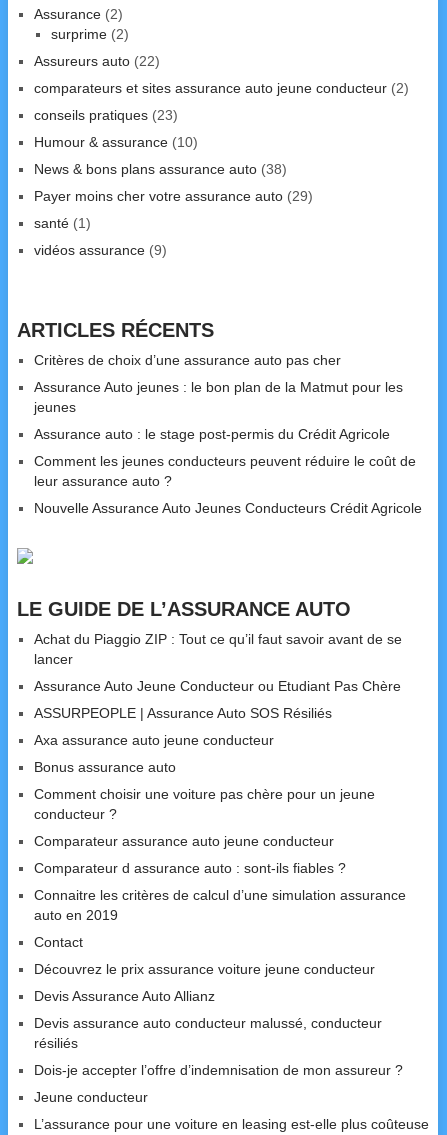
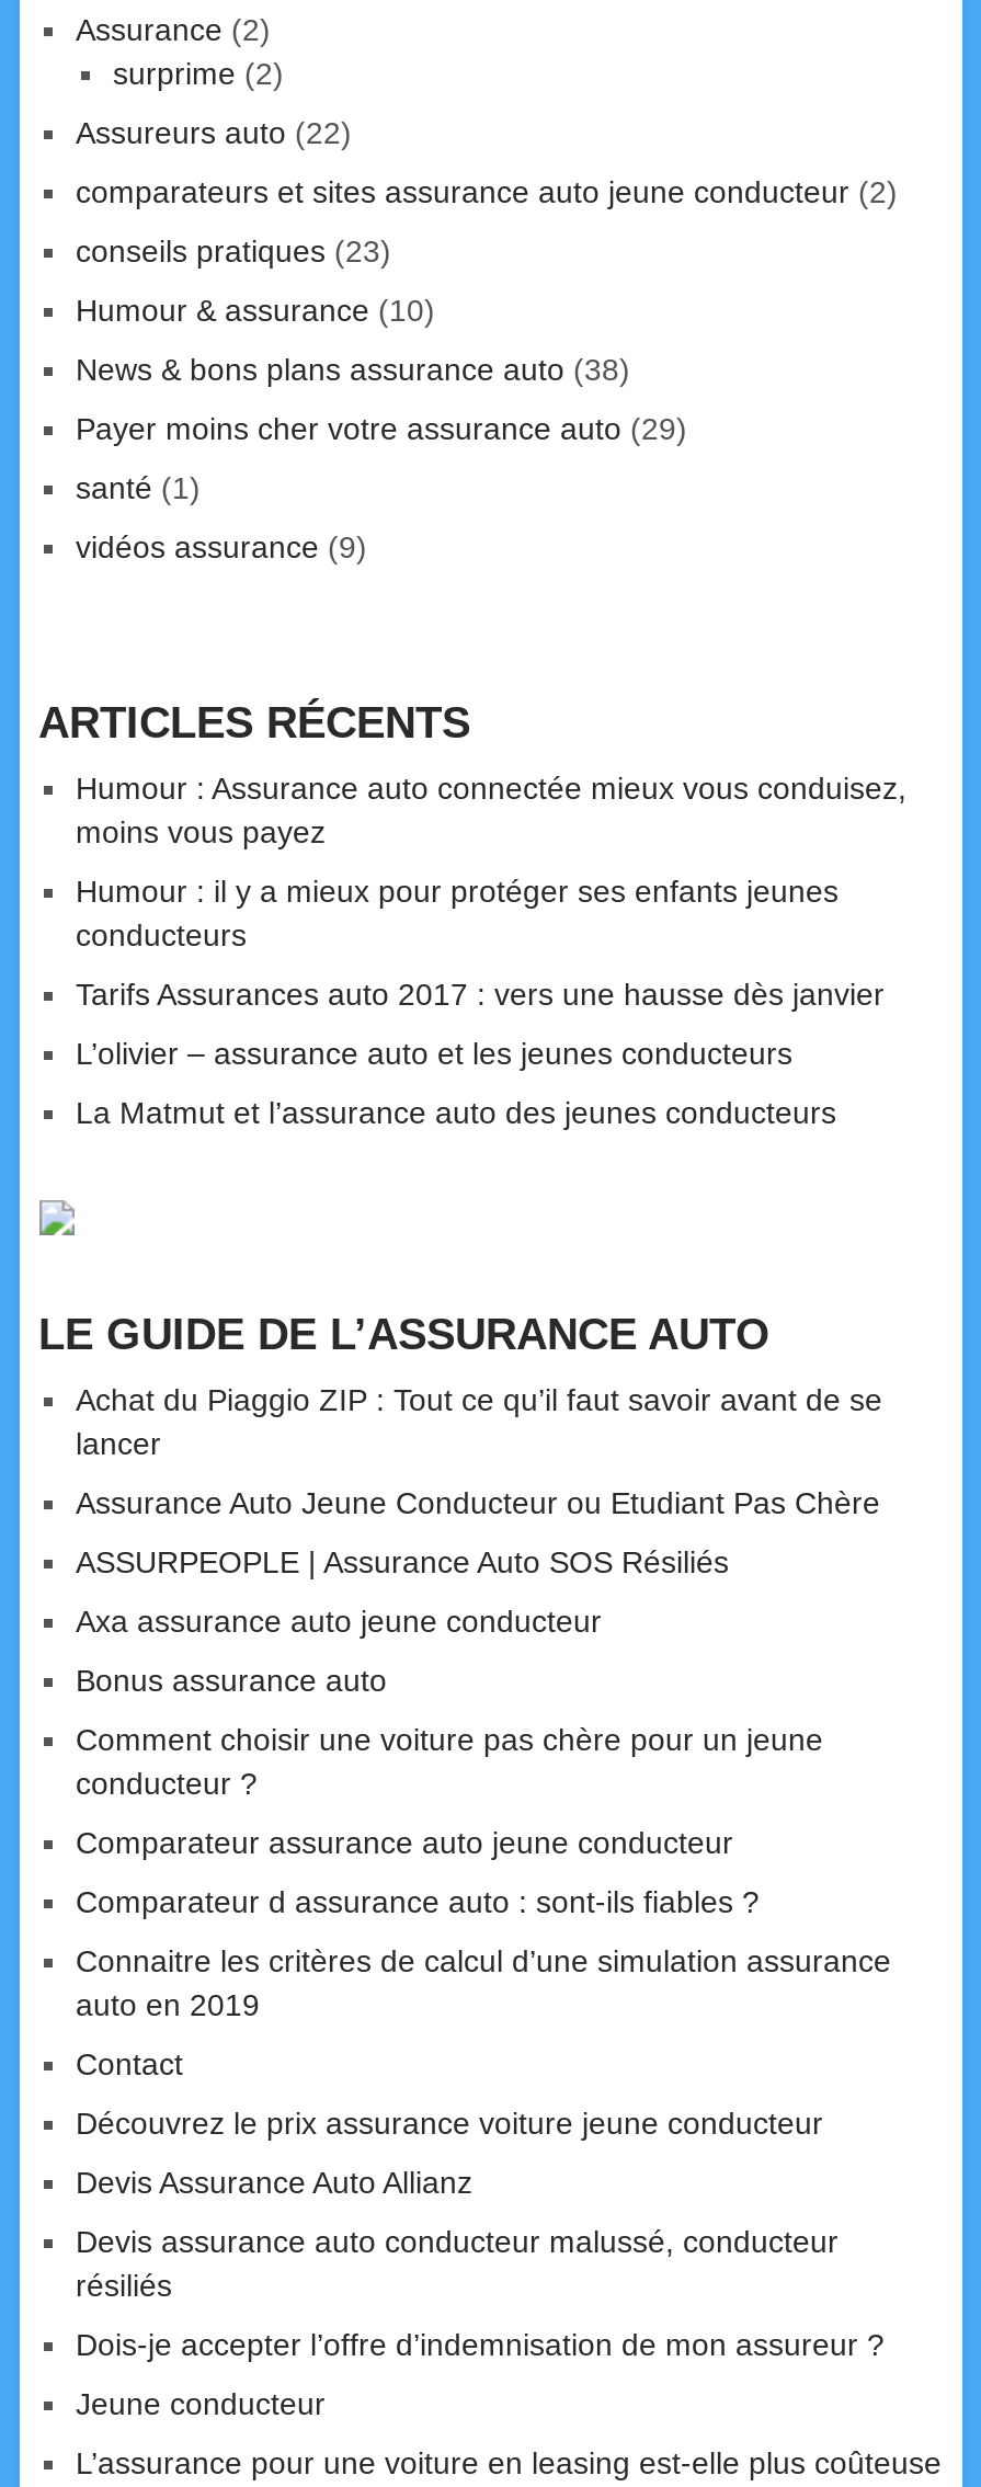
[33,352,340,368] Critères de choix d’une assurance auto pas cher -> [76,771,906,849] Humour : Assurance auto connectée mieux vous conduisez, | moins vous payez
[33,379,402,415] Assurance Auto jeunes : le bon plan de la Matmut pour les | jeunes -> [76,874,839,952] Humour : il y a mieux pour protéger ses enfants jeunes | conducteurs
[33,426,389,442] Assurance auto : le stage post-permis du Crédit Agricole -> [76,977,885,1012] Tarifs Assurances auto 2017 : vers une hausse dès janvier
[33,453,415,489] Comment les jeunes conducteurs peuvent réduire le coût de | leur assurance auto ? -> [76,1036,792,1071] L’olivier – assurance auto et les jeunes conducteurs
[33,500,421,516] Nouvelle Assurance Auto Jeunes Conducteurs Crédit Agricole -> [76,1095,836,1130] La Matmut et l’assurance auto des jeunes conducteurs

